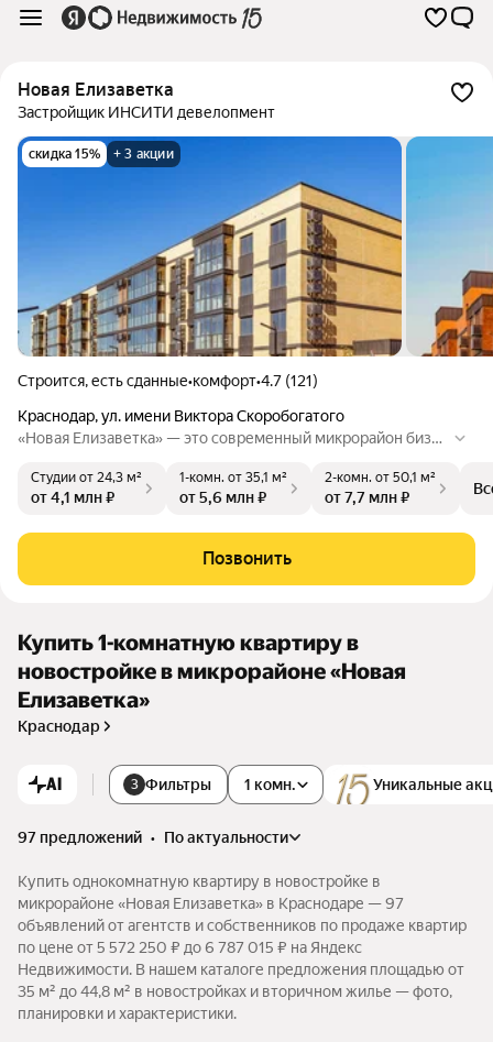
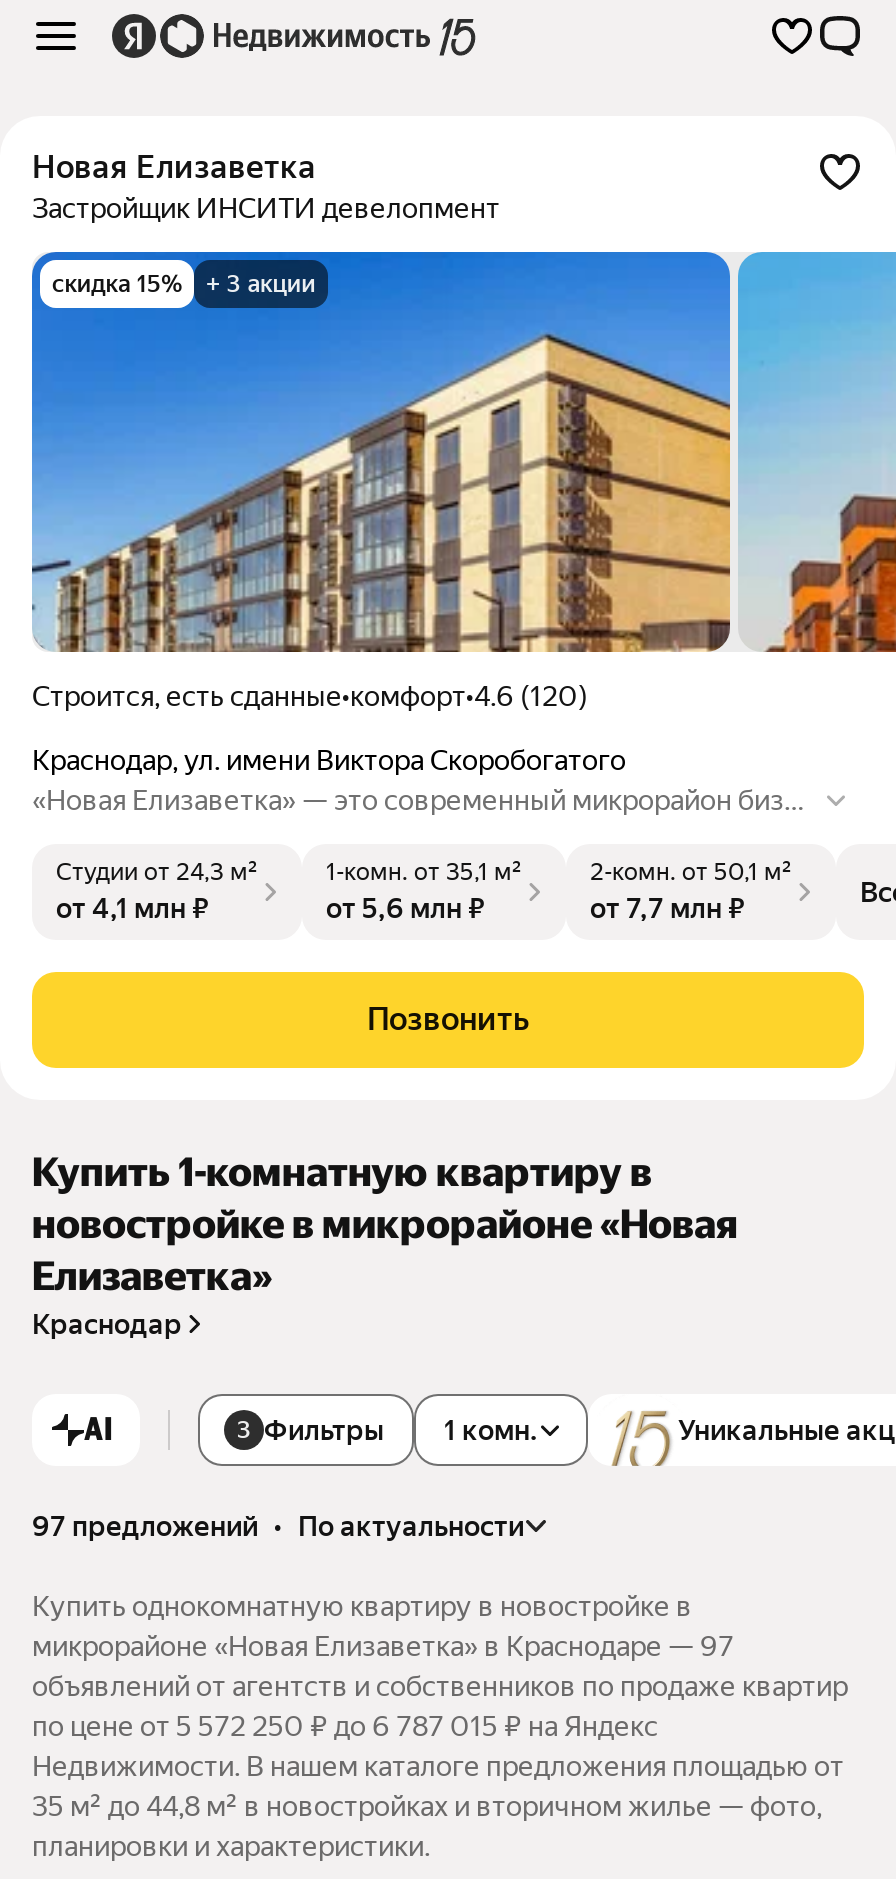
[28,372,318,390] Строится, есть сданные•комфорт•4.7 (121) -> [50,680,588,712] Строится, есть сданные•комфорт•4.6 (120)

